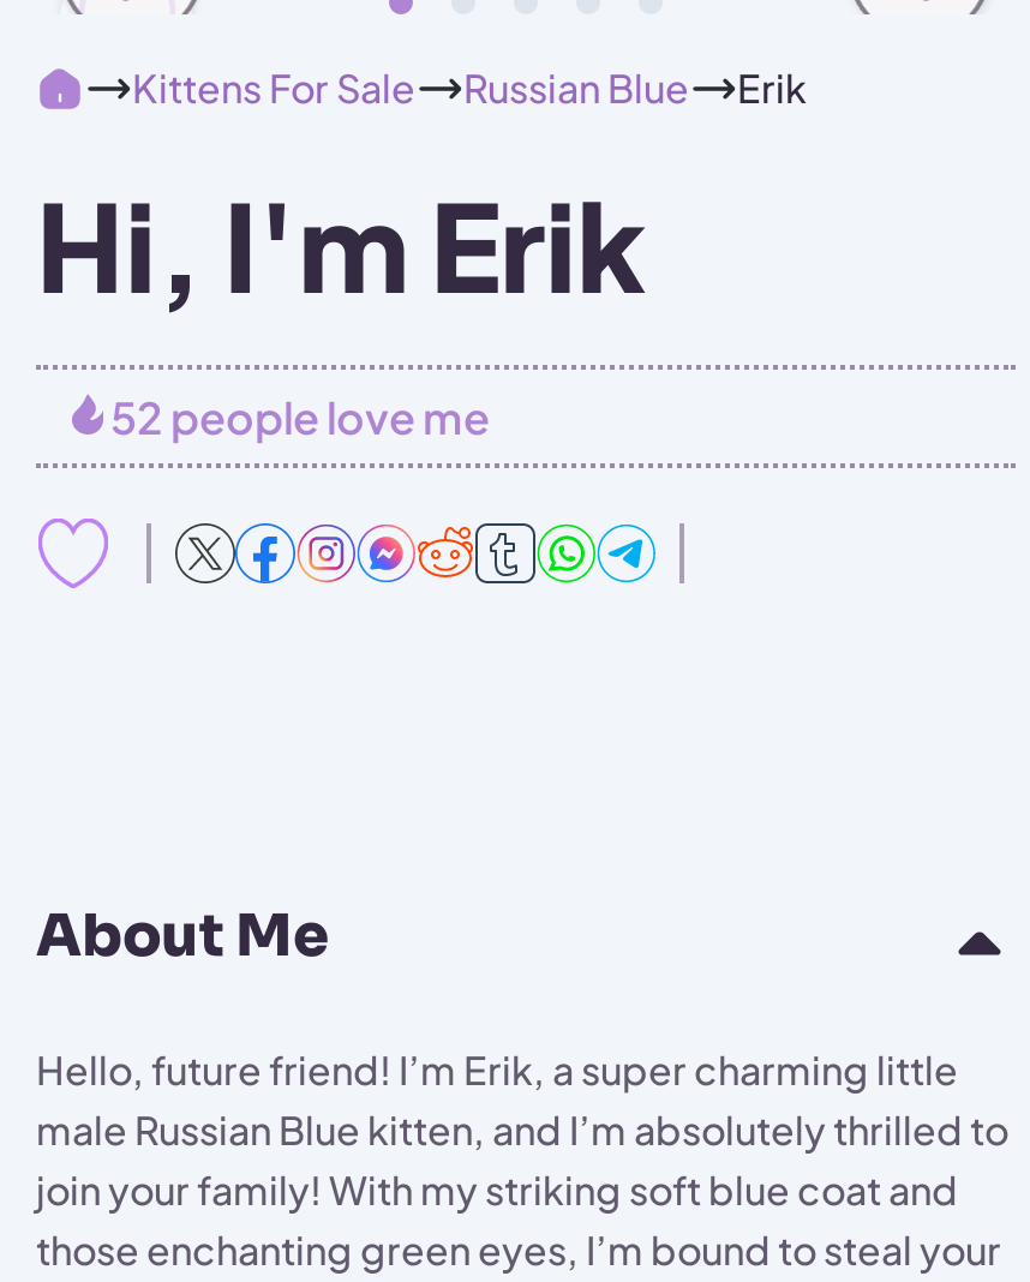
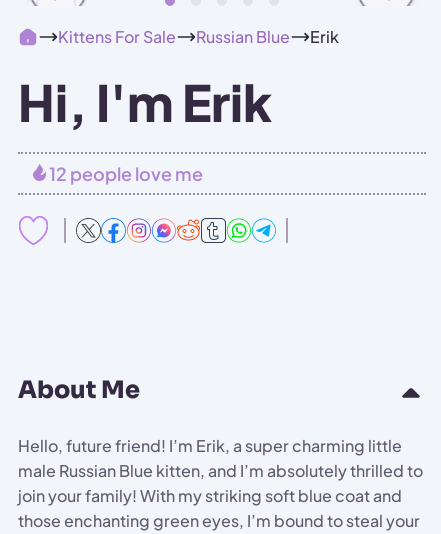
[110,389,490,444] 52 people love me -> [49,162,203,185] 12 people love me

